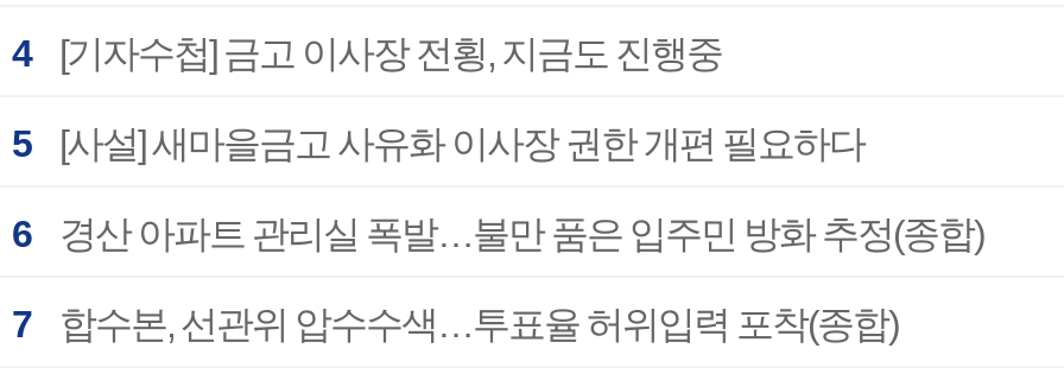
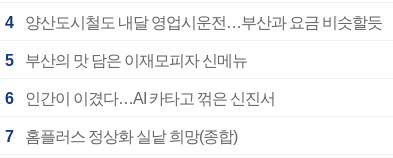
[59,33,722,74] [기자수첩] 금고 이사장 전횡, 지금도 진행중 -> [25,14,382,31] 양산도시철도 내달 영업시운전…부산과 요금 비슷할듯
[59,123,864,164] [사설] 새마을금고 사유화 이사장 권한 개편 필요하다 -> [25,52,247,69] 부산의 맛 담은 이재모피자 신메뉴
[59,214,983,254] 경산 아파트 관리실 폭발…불만 품은 입주민 방화 추정(종합) -> [25,90,275,107] 인간이 이겼다…AI 카타고 꺾은 신진서
[59,304,898,344] 합수본, 선관위 압수수색…투표율 허위입력 포착(종합) -> [25,128,237,145] 홈플러스 정상화 실낱 희망(종합)

